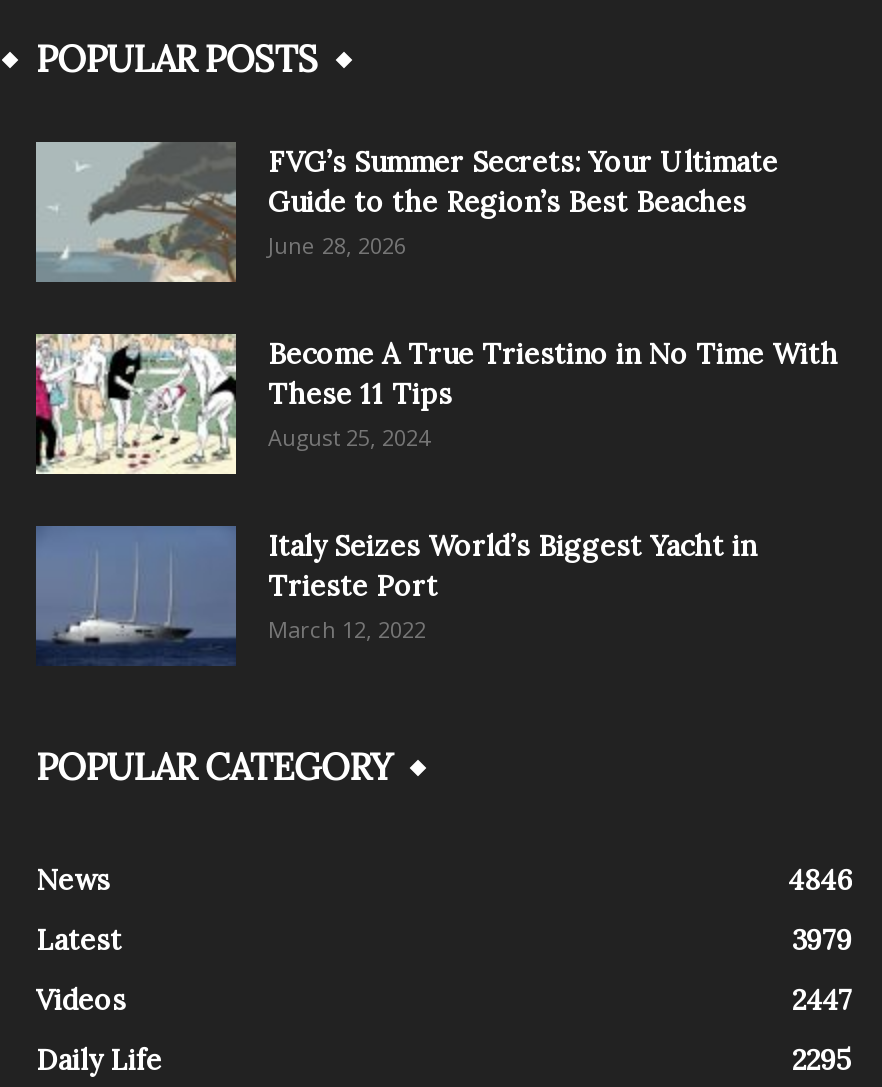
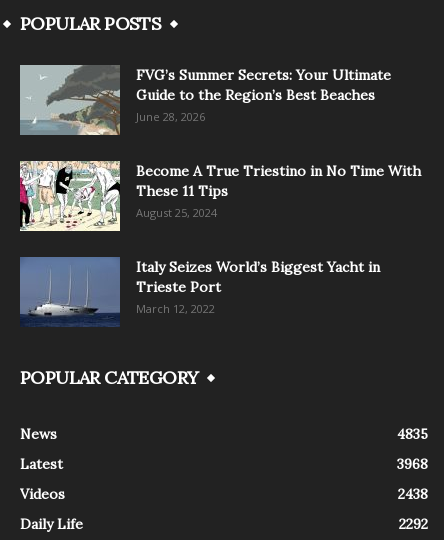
[788,863,852,899] 4846 -> [397,425,428,443] 4835
[792,923,852,959] 3979 -> [397,455,428,473] 3968
[792,983,852,1019] 2447 -> [398,485,428,503] 2438
[792,1043,852,1079] 2295 -> [399,515,428,533] 2292

